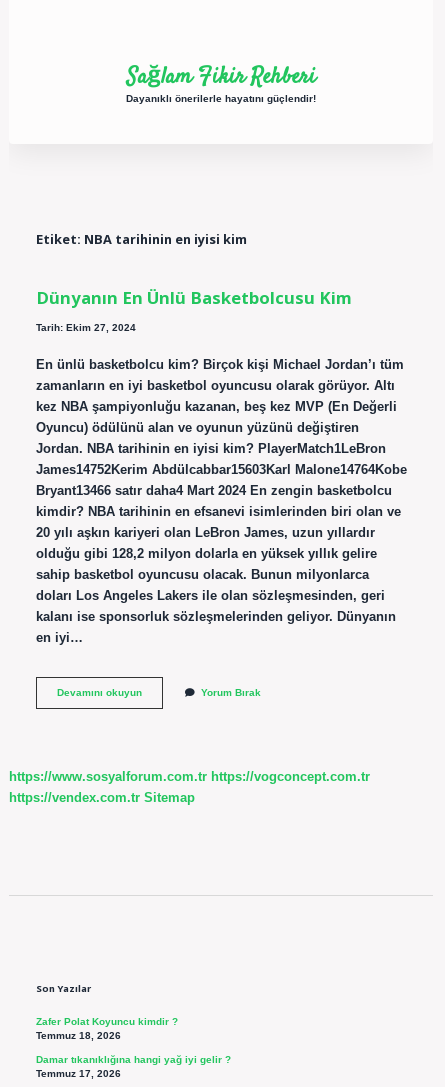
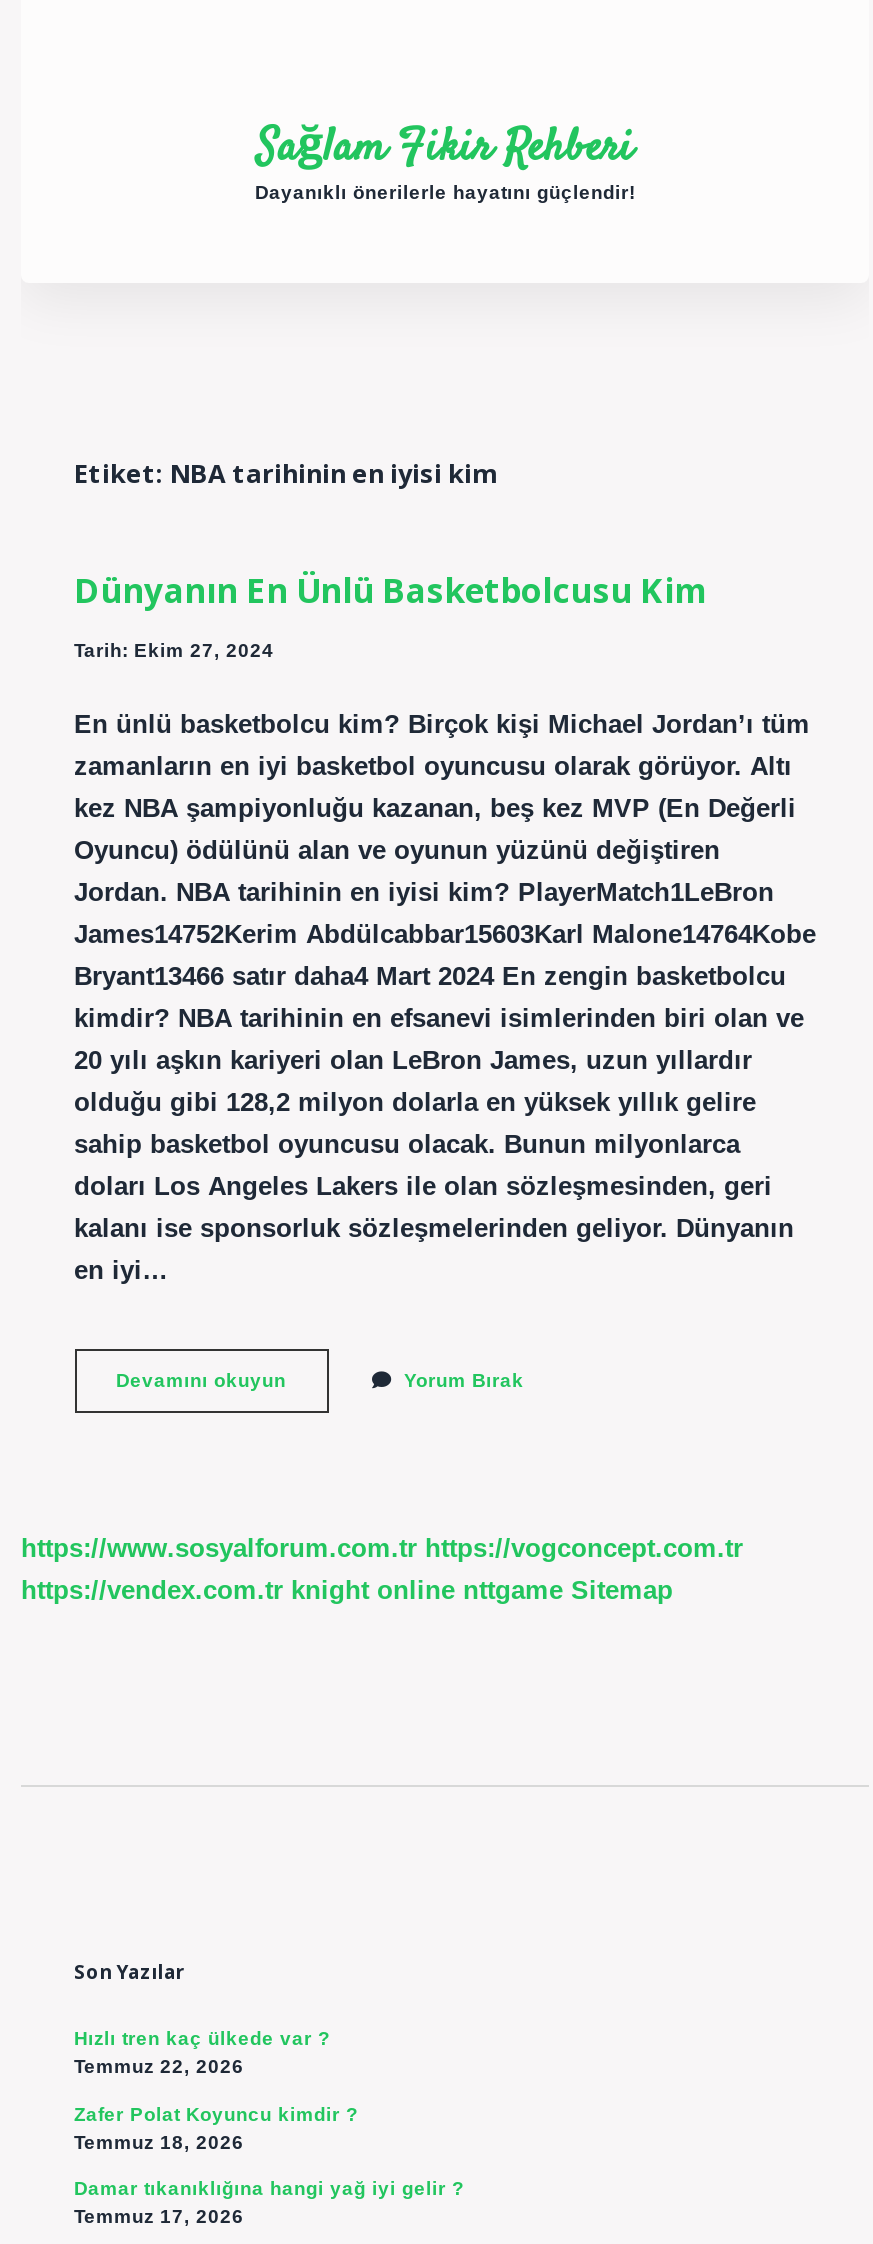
[9,790,195,805] https://vendex.com.tr Sitemap -> [21,1576,673,1606] https://vendex.com.tr knight online nttgame Sitemap
none -> [74,2028,330,2078] Hızlı tren kaç ülkede var ? | Temmuz 22, 2026

